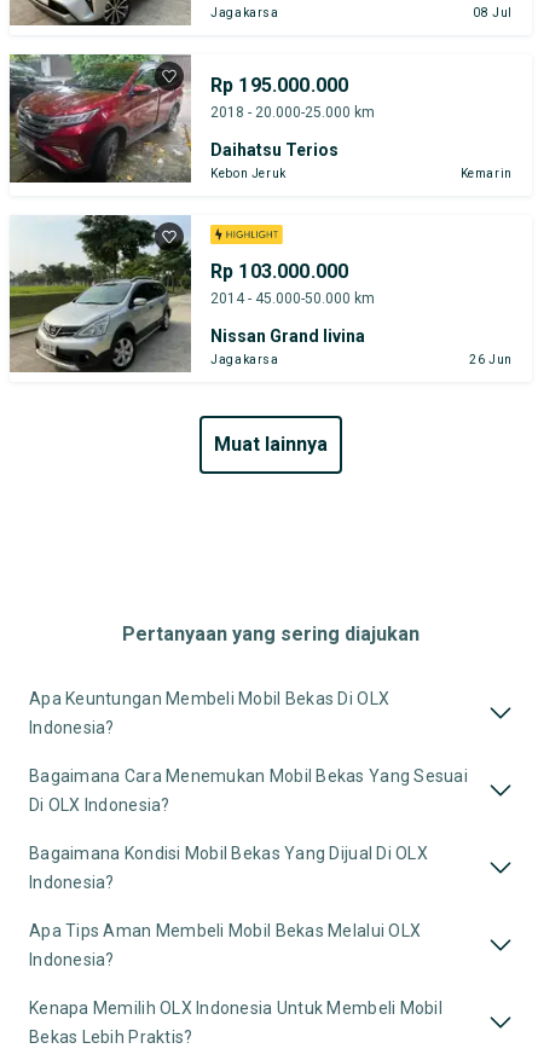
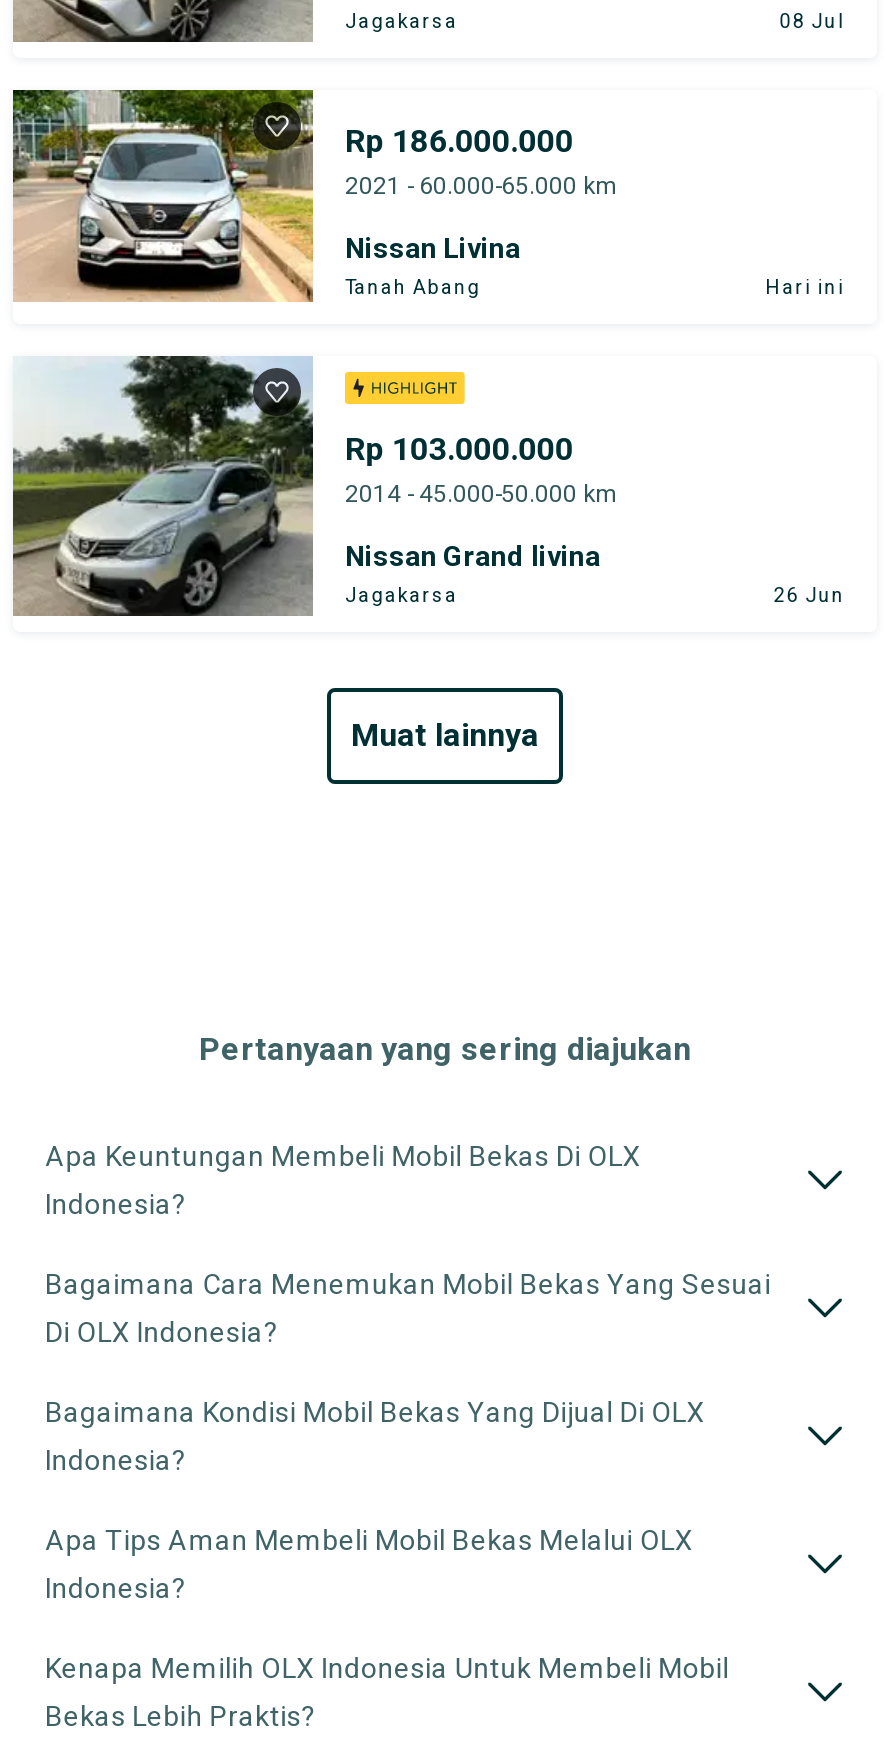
[8,53,375,184] [image] | Rp 195.000.000 | 2018 - 20.000-25.000 km -> [11,88,617,302] [image] | Rp 186.000.000 | 2021 - 60.000-65.000 km
[210,140,513,180] Daihatsu Terios | Kebon Jeruk | Kemarin -> [345,231,845,297] Nissan Livina | Tanah Abang | Hari ini

